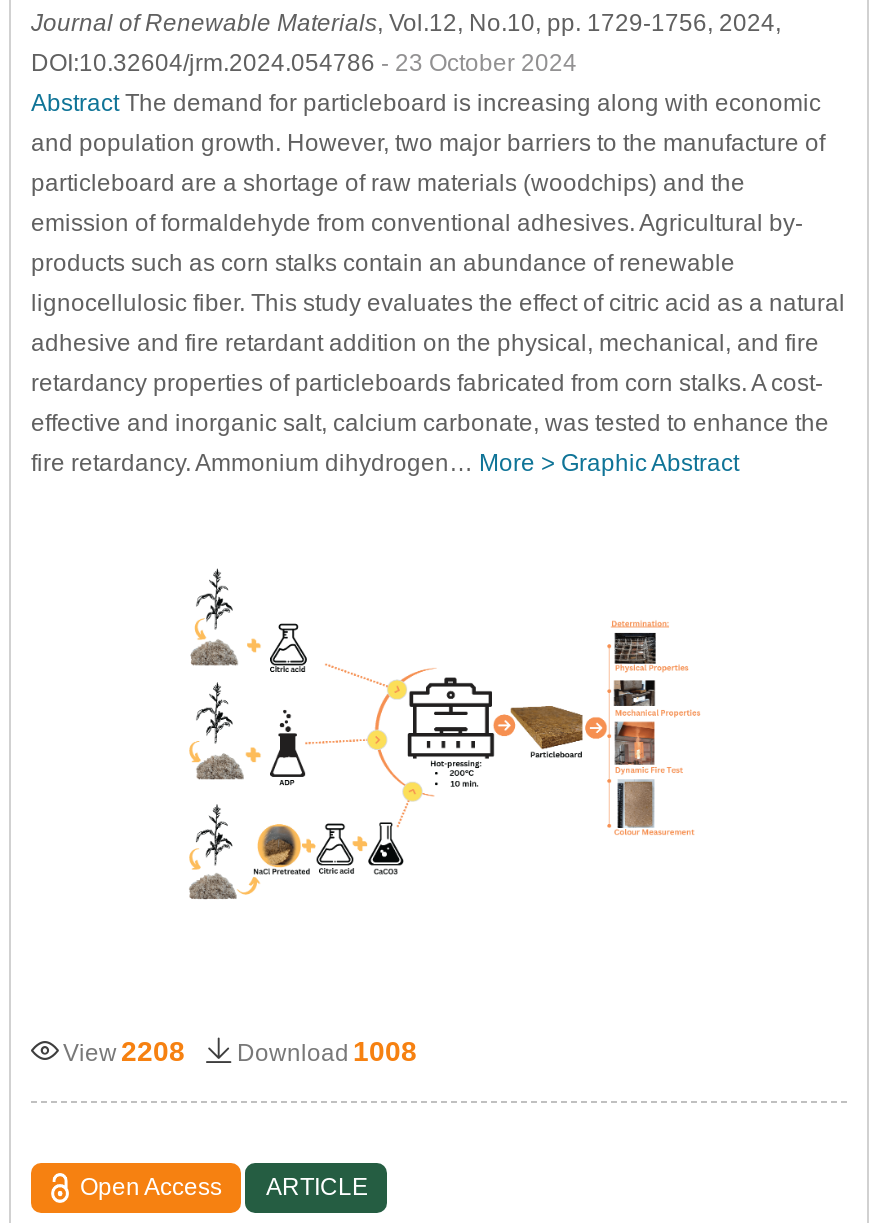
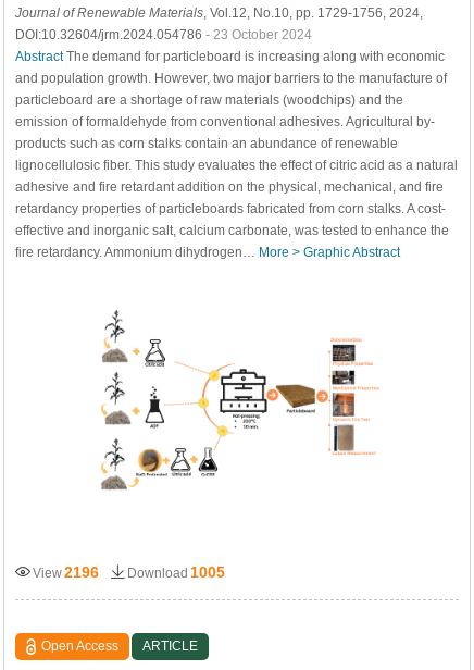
[63,1035,185,1067] View 2208 -> [33,564,99,581] View 2196
[237,1035,417,1067] Download 1008 -> [127,564,225,581] Download 1005

